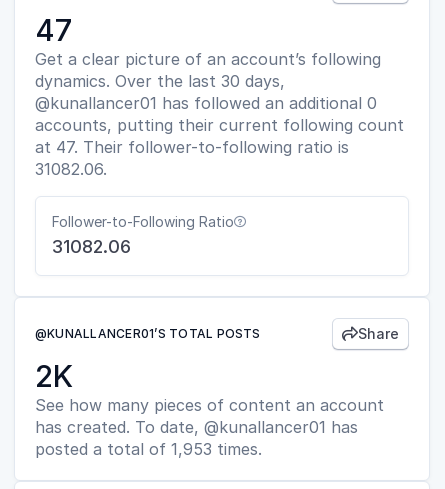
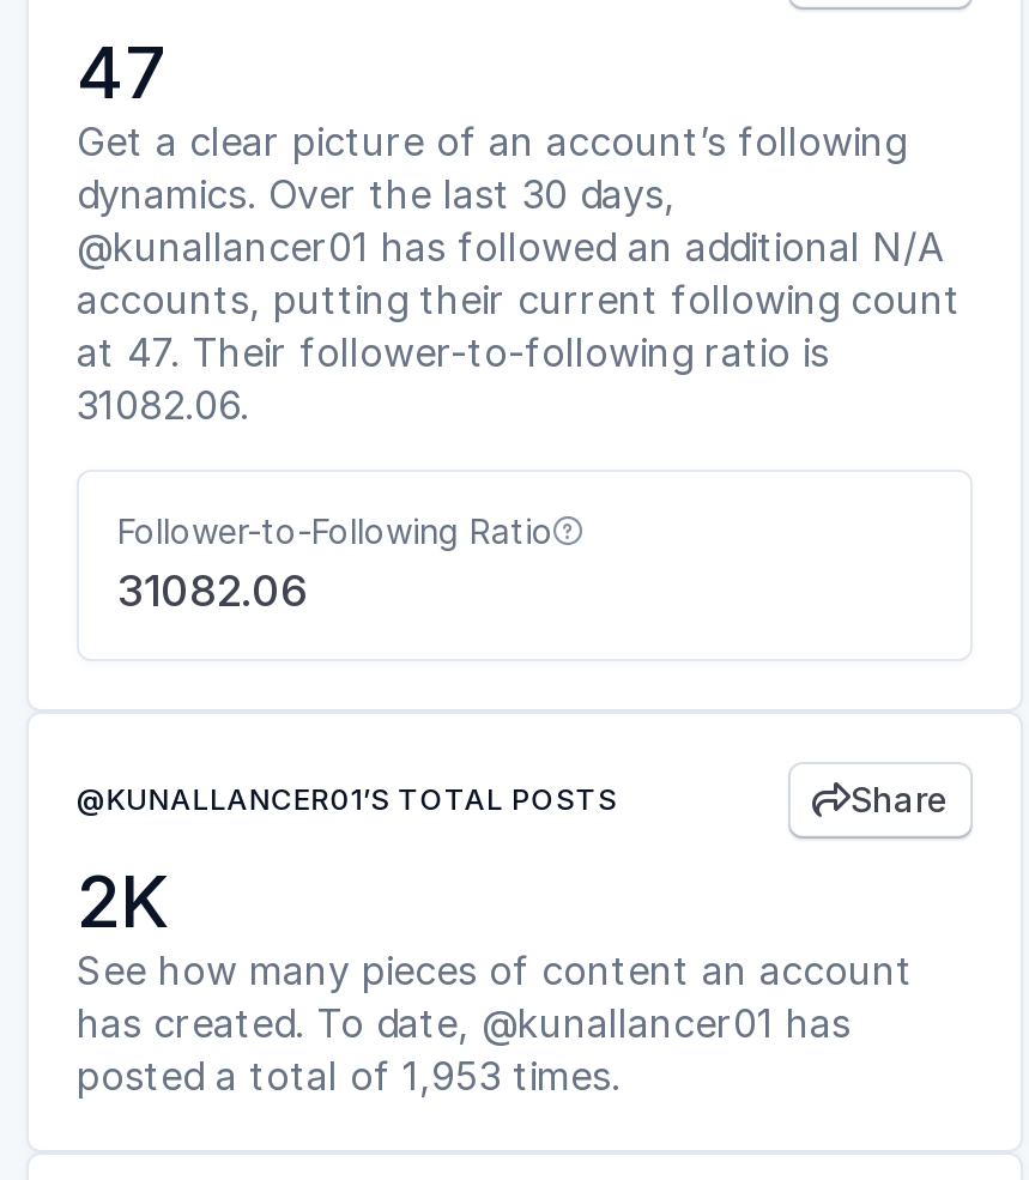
[35,93,377,113] @kunallancer01 has followed an additional 0 -> [77,223,944,271] @kunallancer01 has followed an additional N/A

